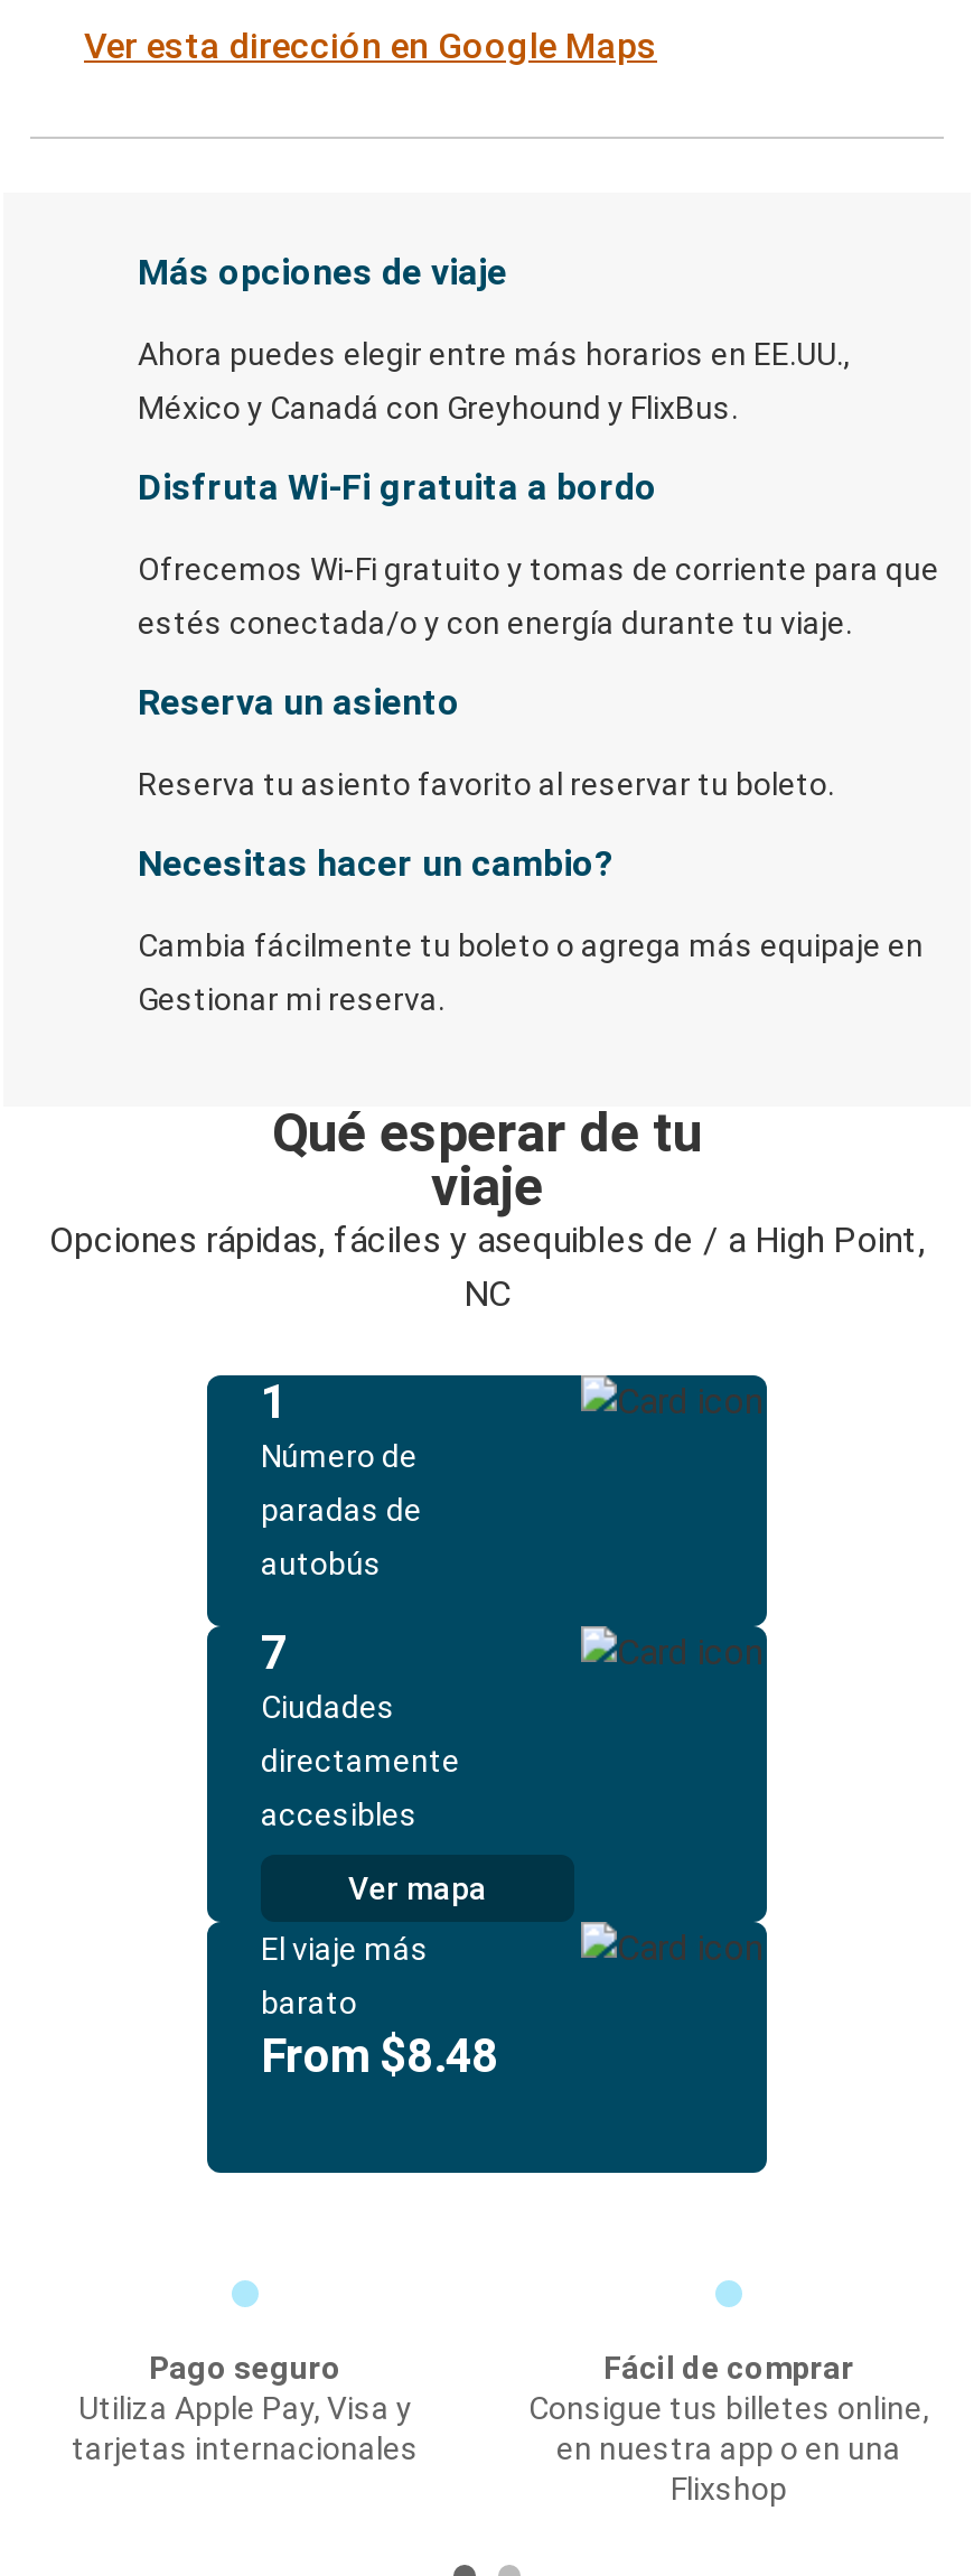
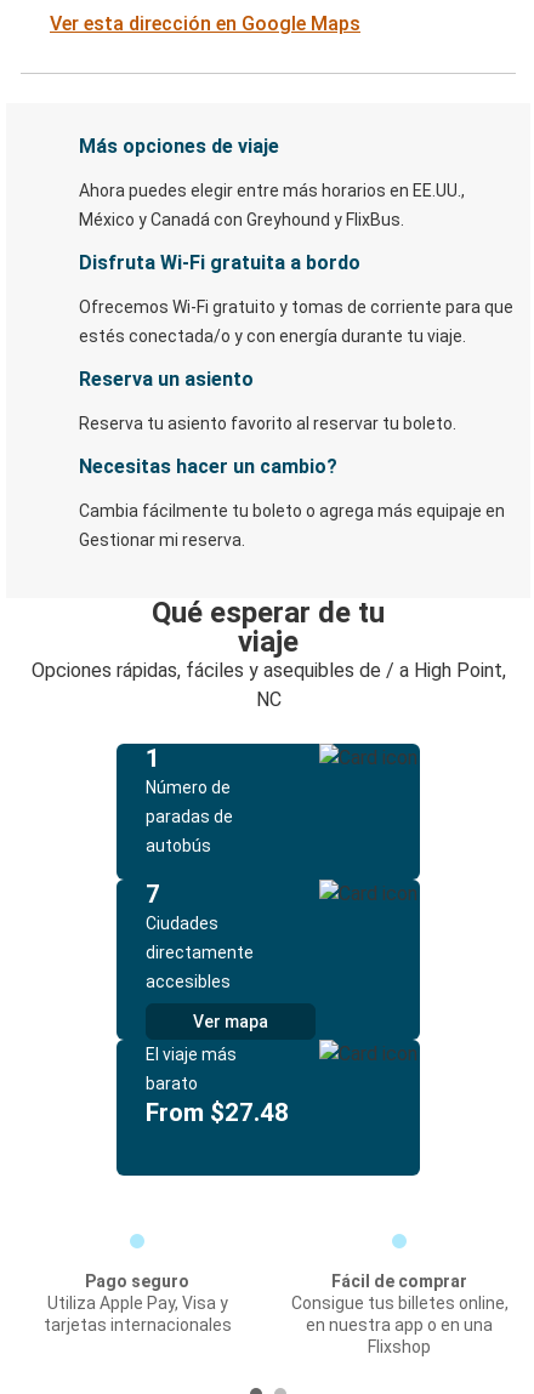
[261,2030,498,2084] From $8.48 -> [146,1098,289,1127] From $27.48

